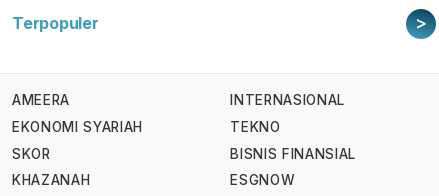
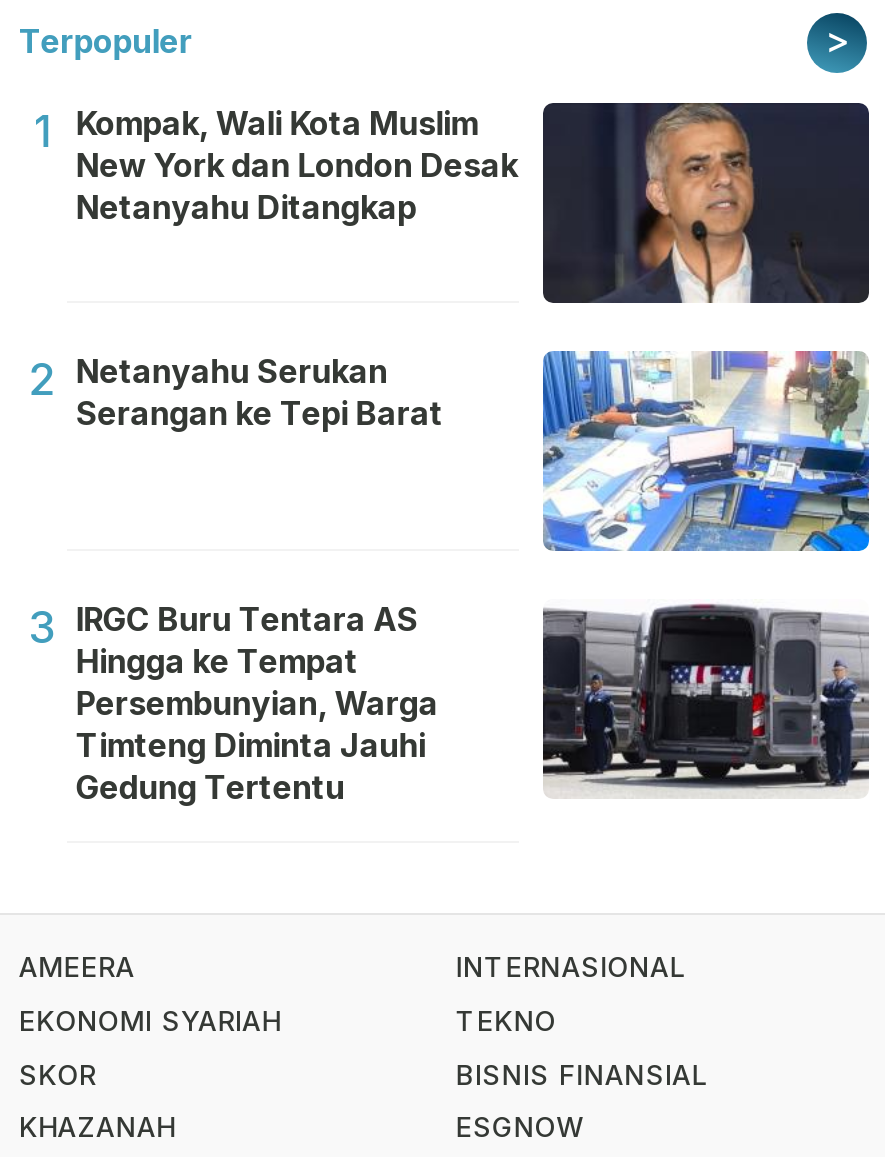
none -> [28,101,871,432] [image] | 1 | Kompak, Wali Kota Muslim | New York dan London Desak | Netanyahu Ditangkap | 2 Netanyahu Serukan | Serangan ke Tepi Barat
none -> [28,598,438,806] 3 IRGC Buru Tentara AS | Hingga ke Tempat | Persembunyian, Warga | Timteng Diminta Jauhi | Gedung Tertentu
none -> [541,349,871,553] [image]
none -> [541,603,871,797] [image]

